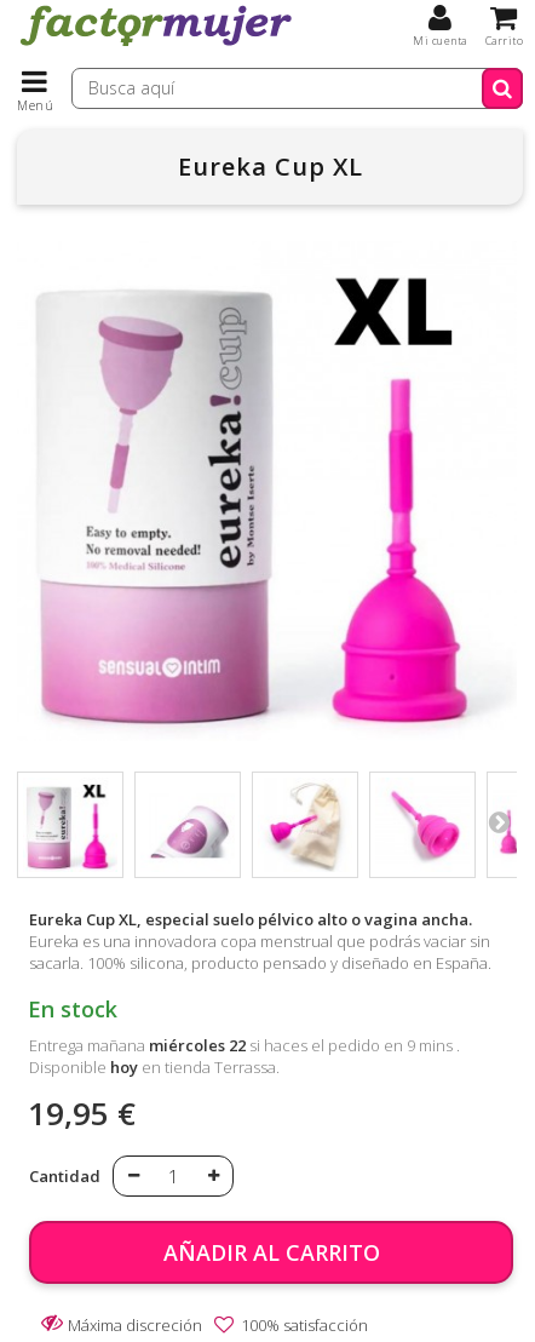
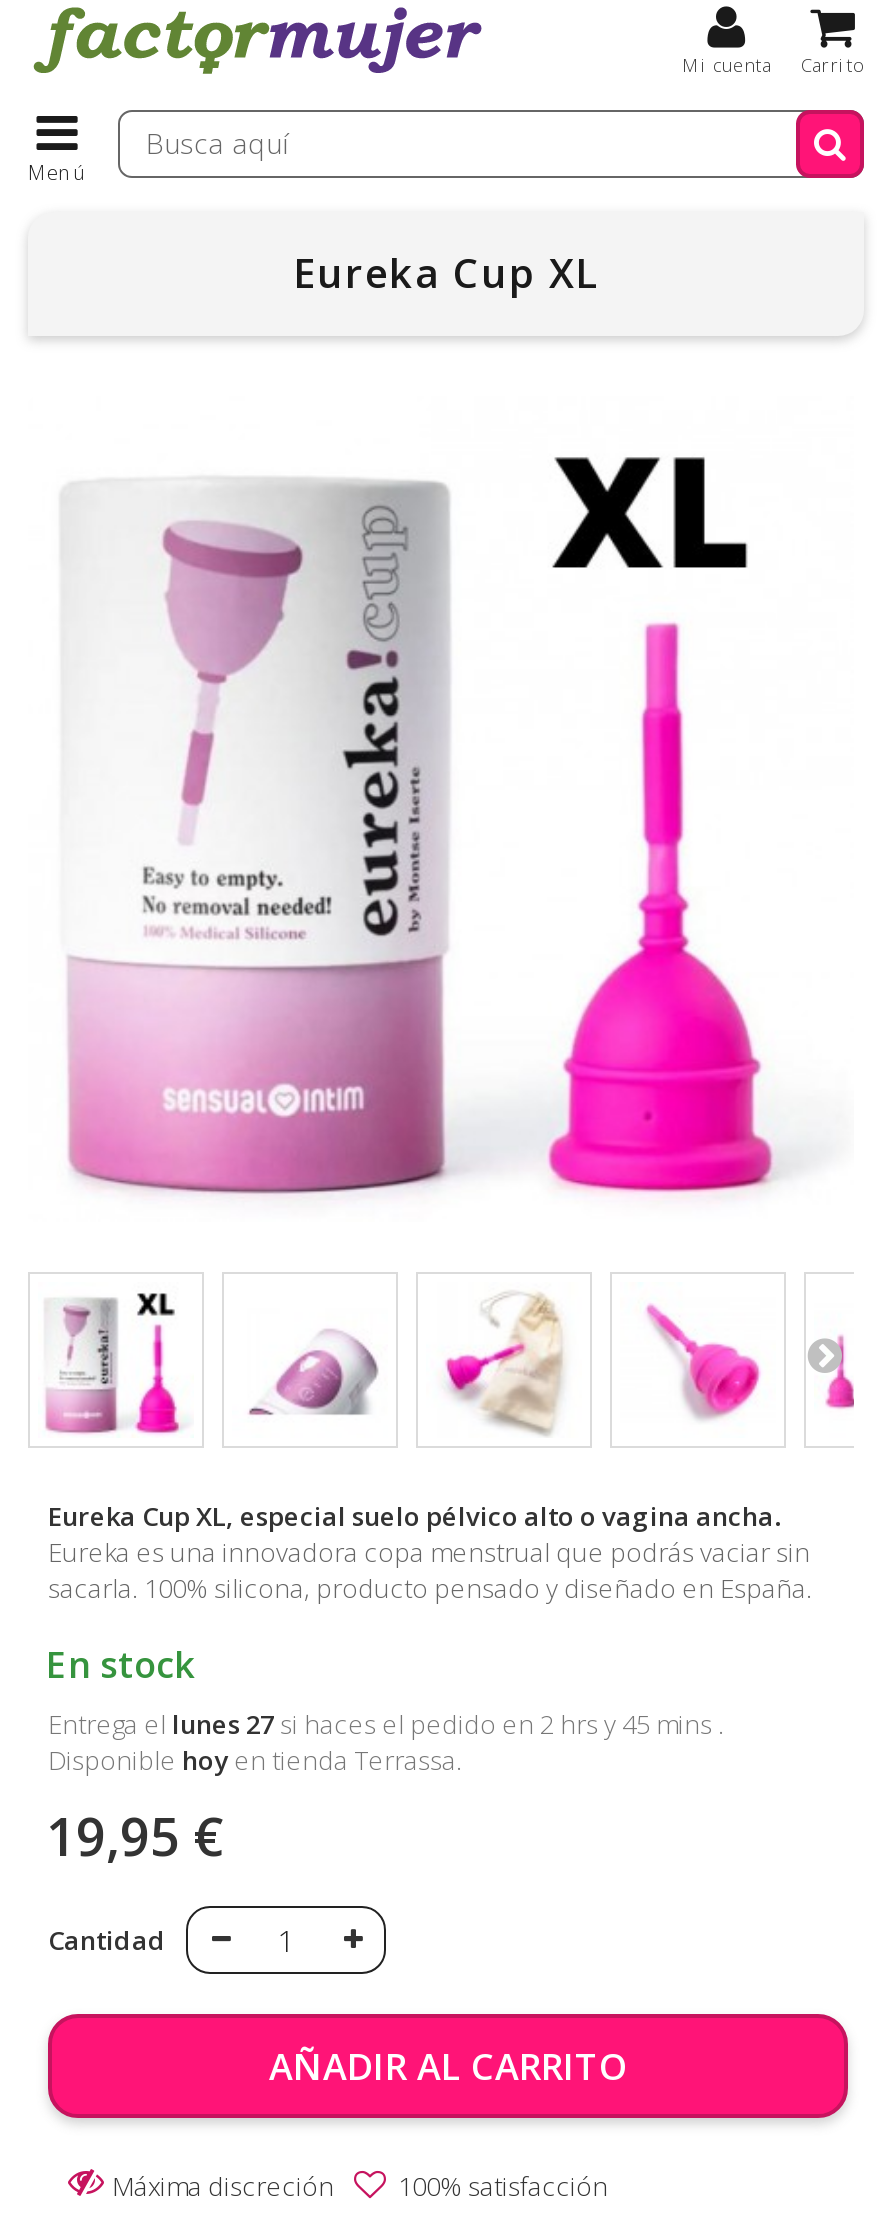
[29,1034,460,1056] Entrega mañana miércoles 22 si haces el pedido en 9 mins. -> [48,1706,724,1742] Entrega el lunes 27 si haces el pedido en 2 hrs y 45 mins.

